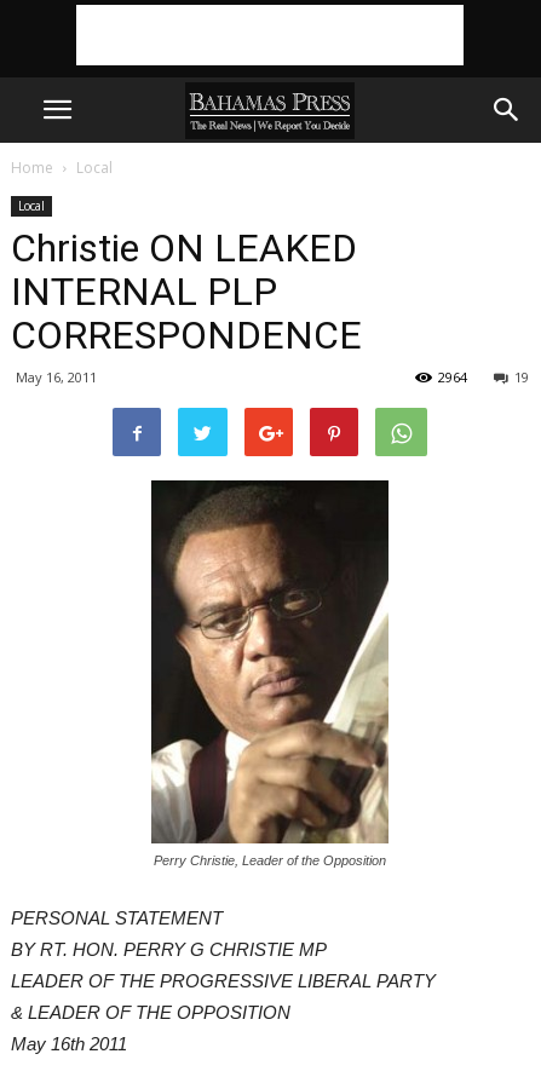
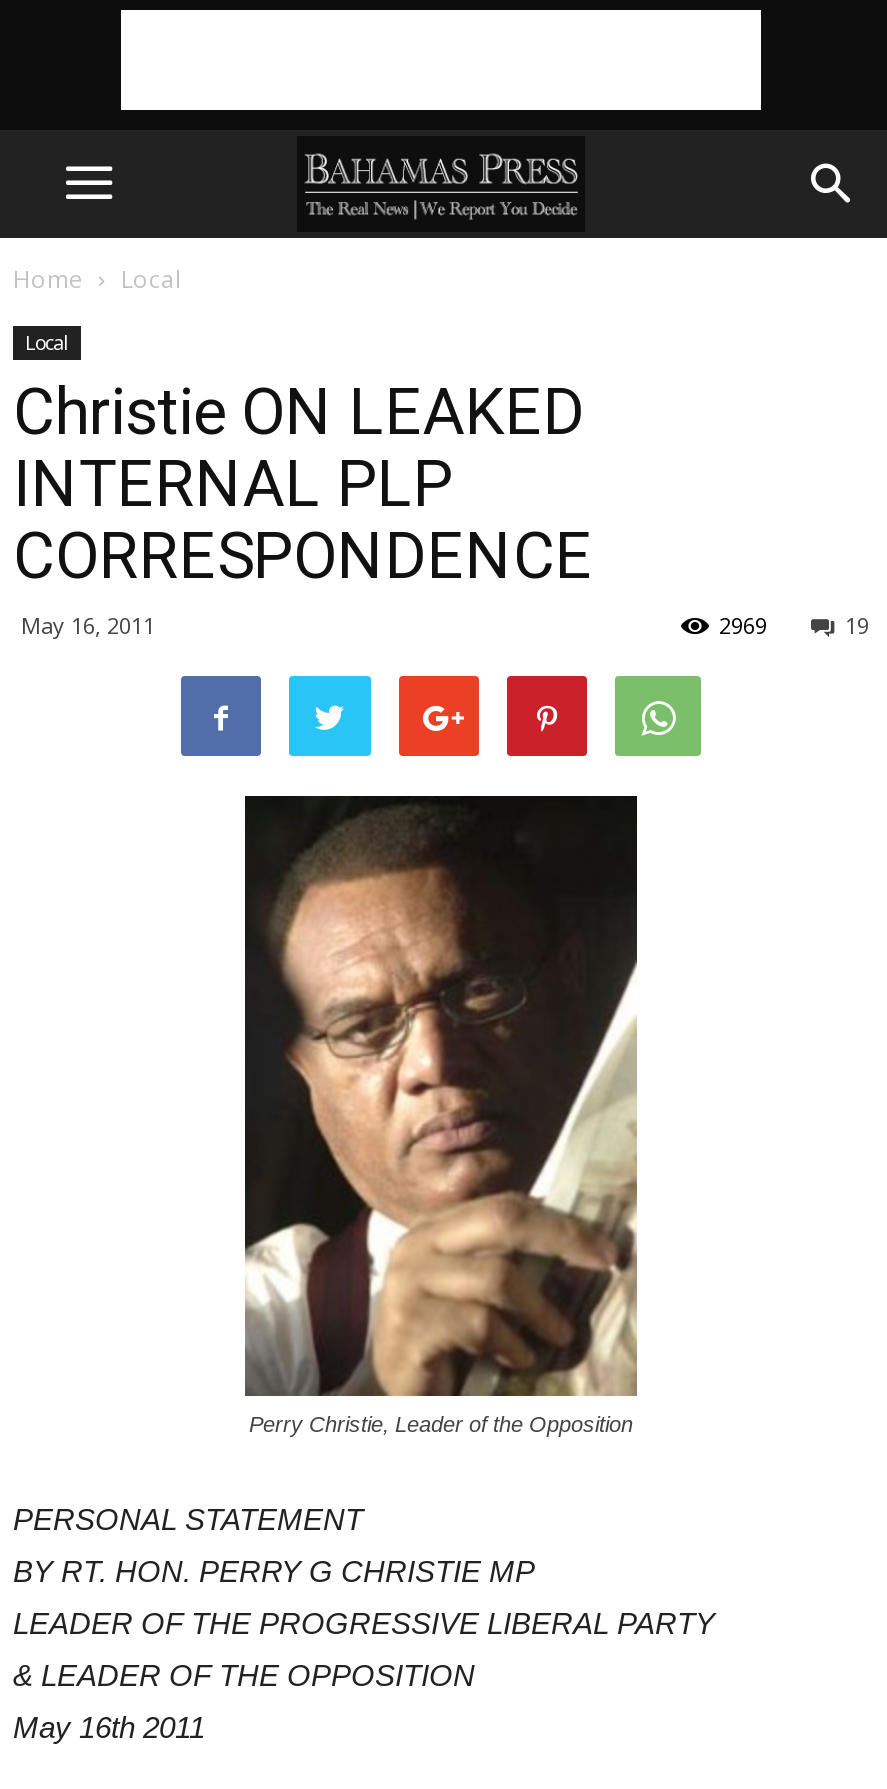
[438,368,467,386] 2964 -> [719,610,767,640] 2969

